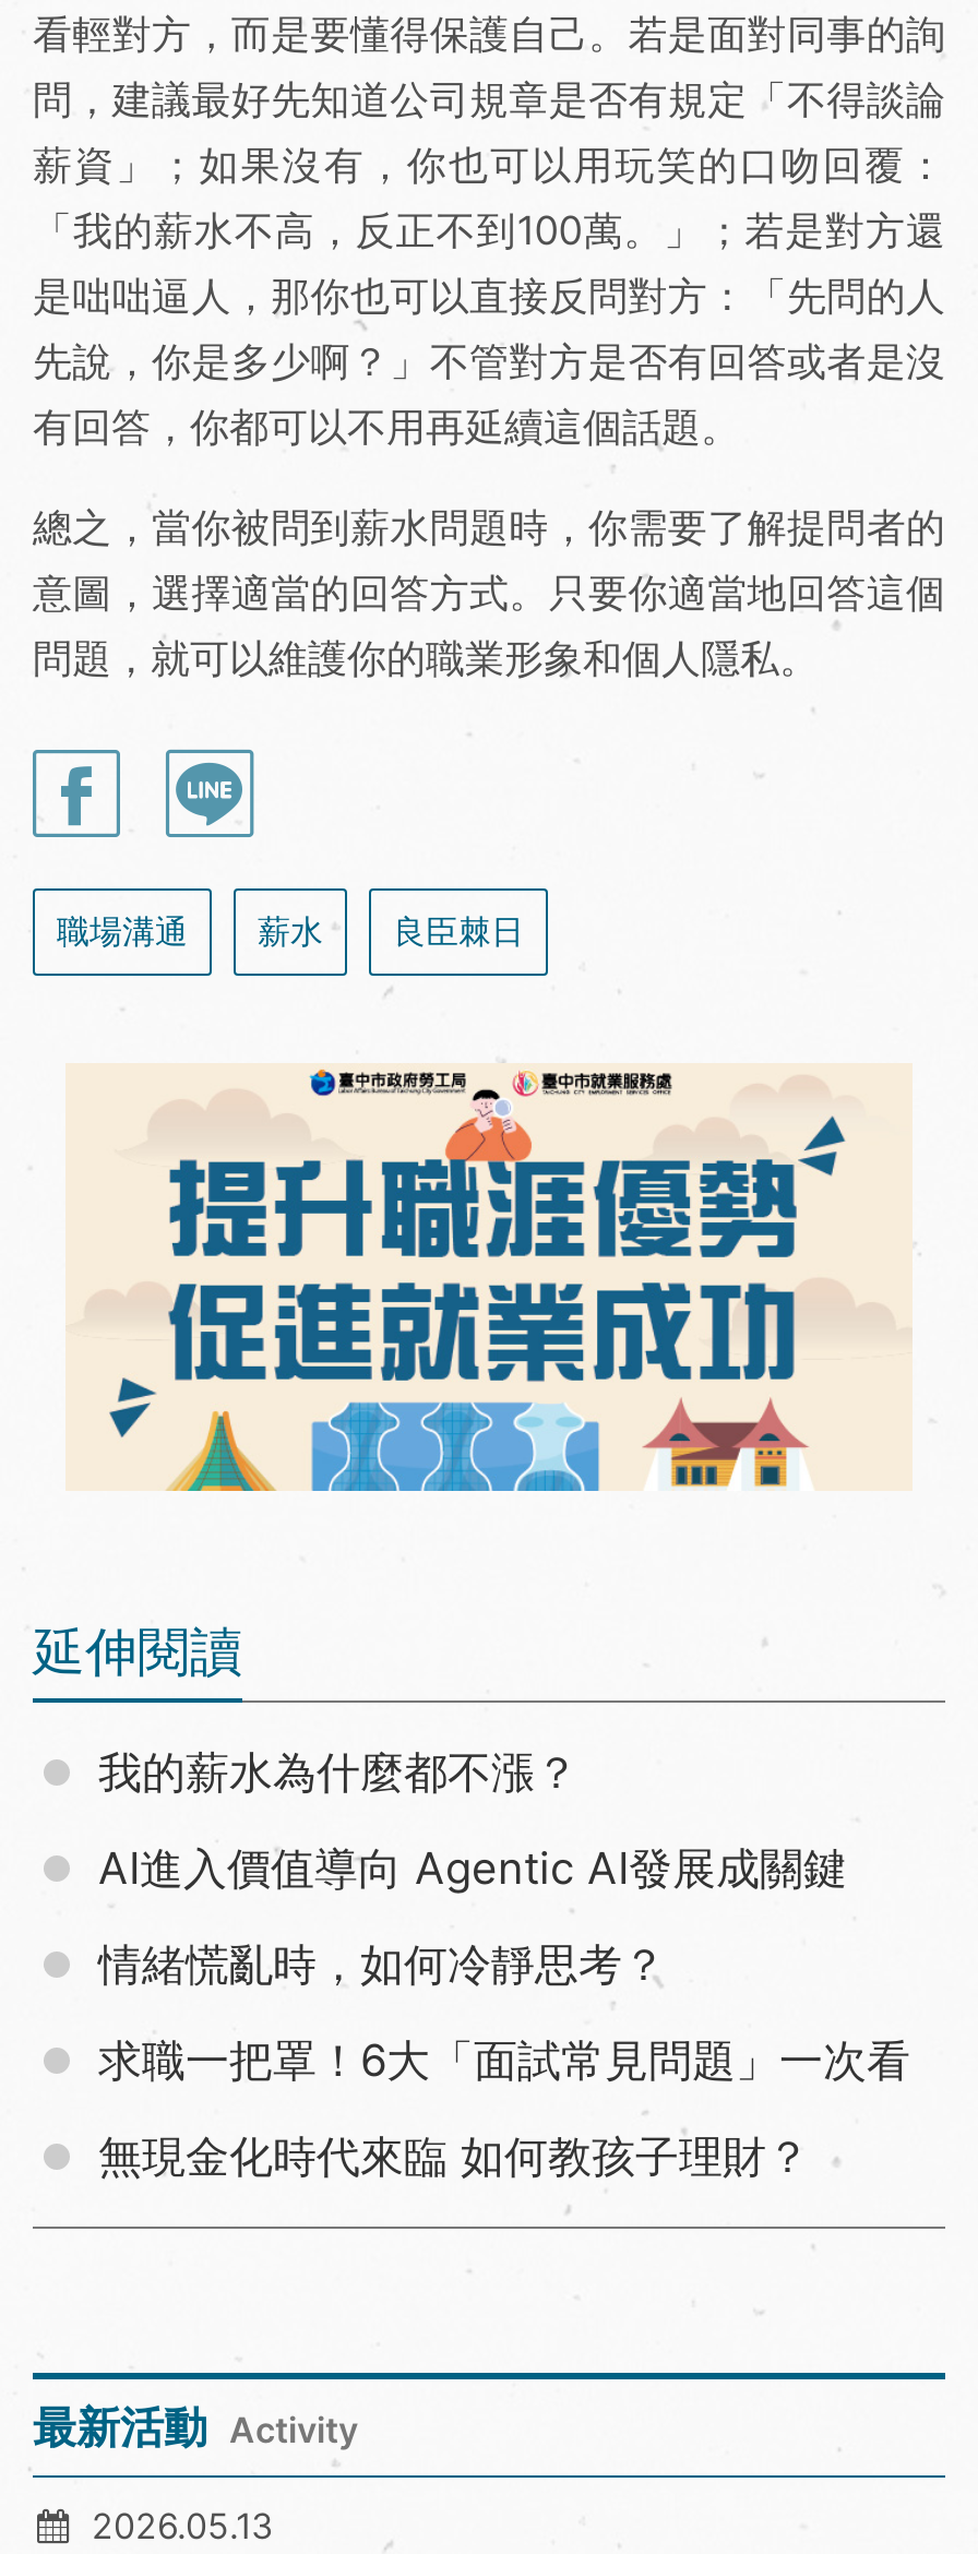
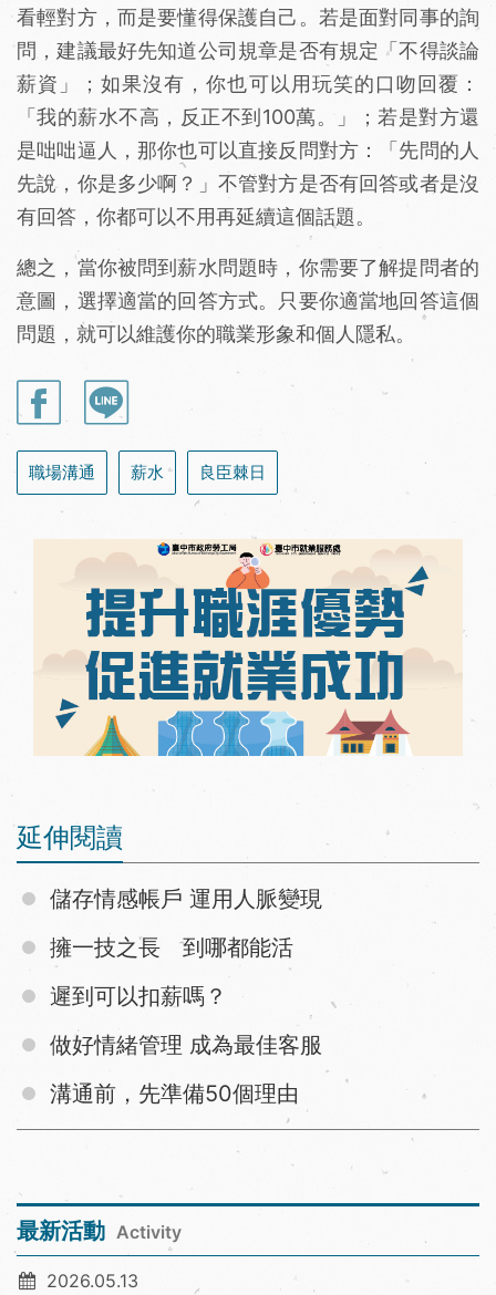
[98,1747,579,1800] 我的薪水為什麼都不漲？ -> [50,886,322,913] 儲存情感帳戶 運用人脈變現
[98,1843,847,1896] AI進入價值導向 Agentic AI發展成關鍵 -> [50,935,293,961] 擁一技之長 到哪都能活
[98,1940,666,1992] 情緒慌亂時，如何冷靜思考？ -> [50,983,227,1010] 遲到可以扣薪嗎？
[98,2036,910,2088] 求職一把罩！6大「面試常見問題」一次看 -> [50,1032,322,1059] 做好情緒管理 成為最佳客服
[98,2132,810,2184] 無現金化時代來臨 如何教孩子理財？ -> [50,1081,299,1107] 溝通前，先準備50個理由

